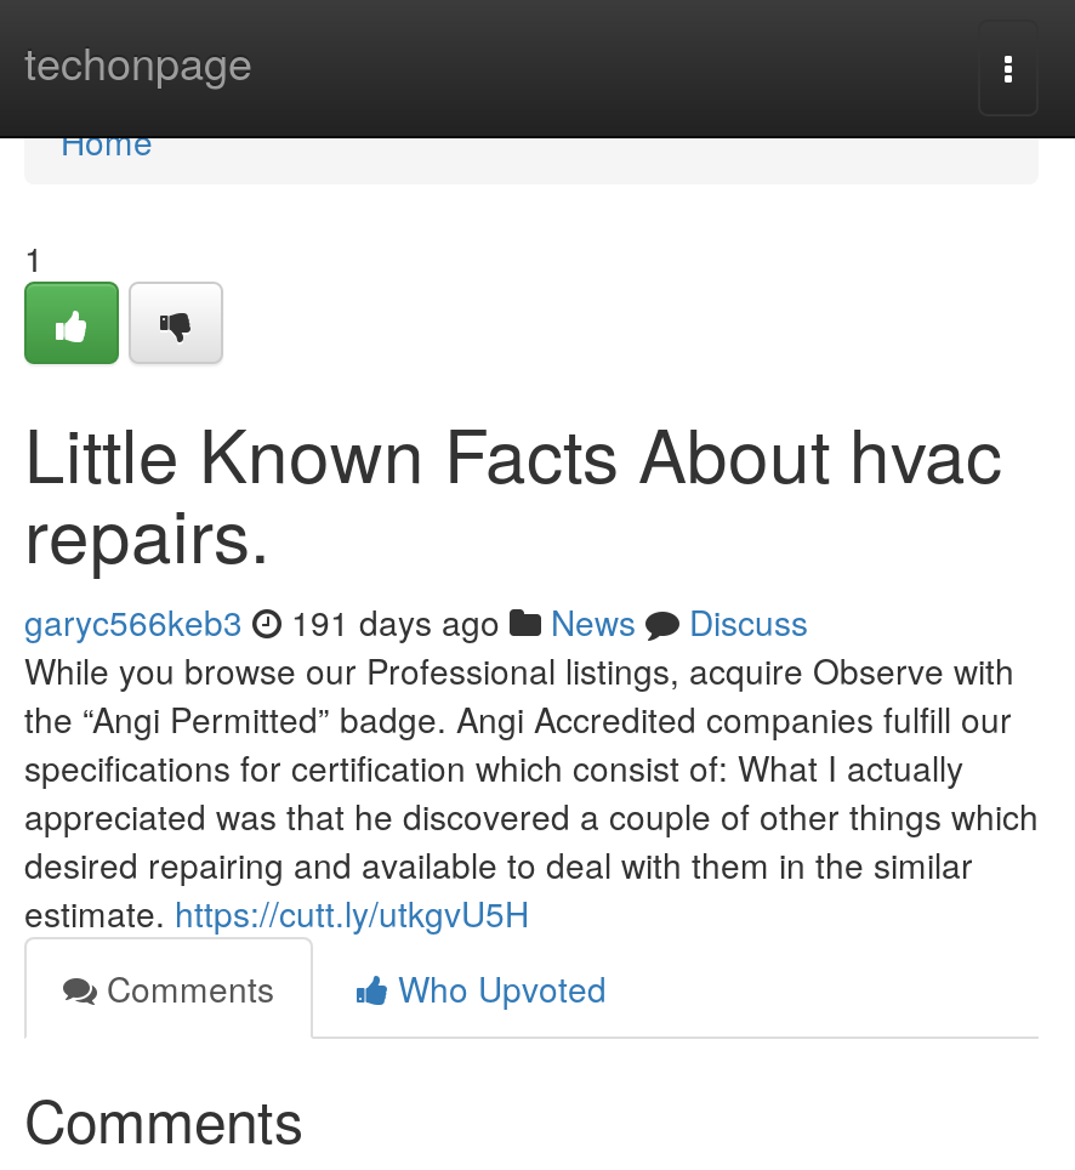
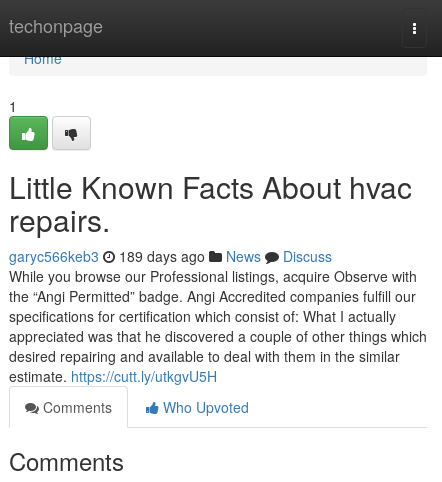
[24,597,808,646] garyc566keb3 191 days ago News Discuss -> [9,246,332,266] garyc566keb3 189 days ago News Discuss

